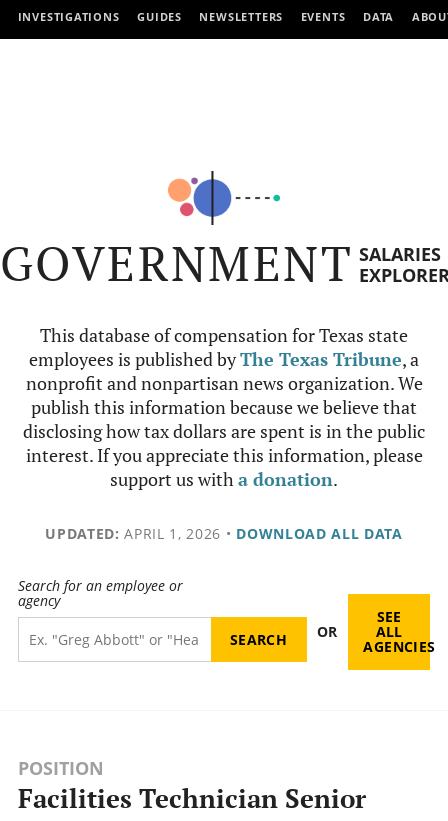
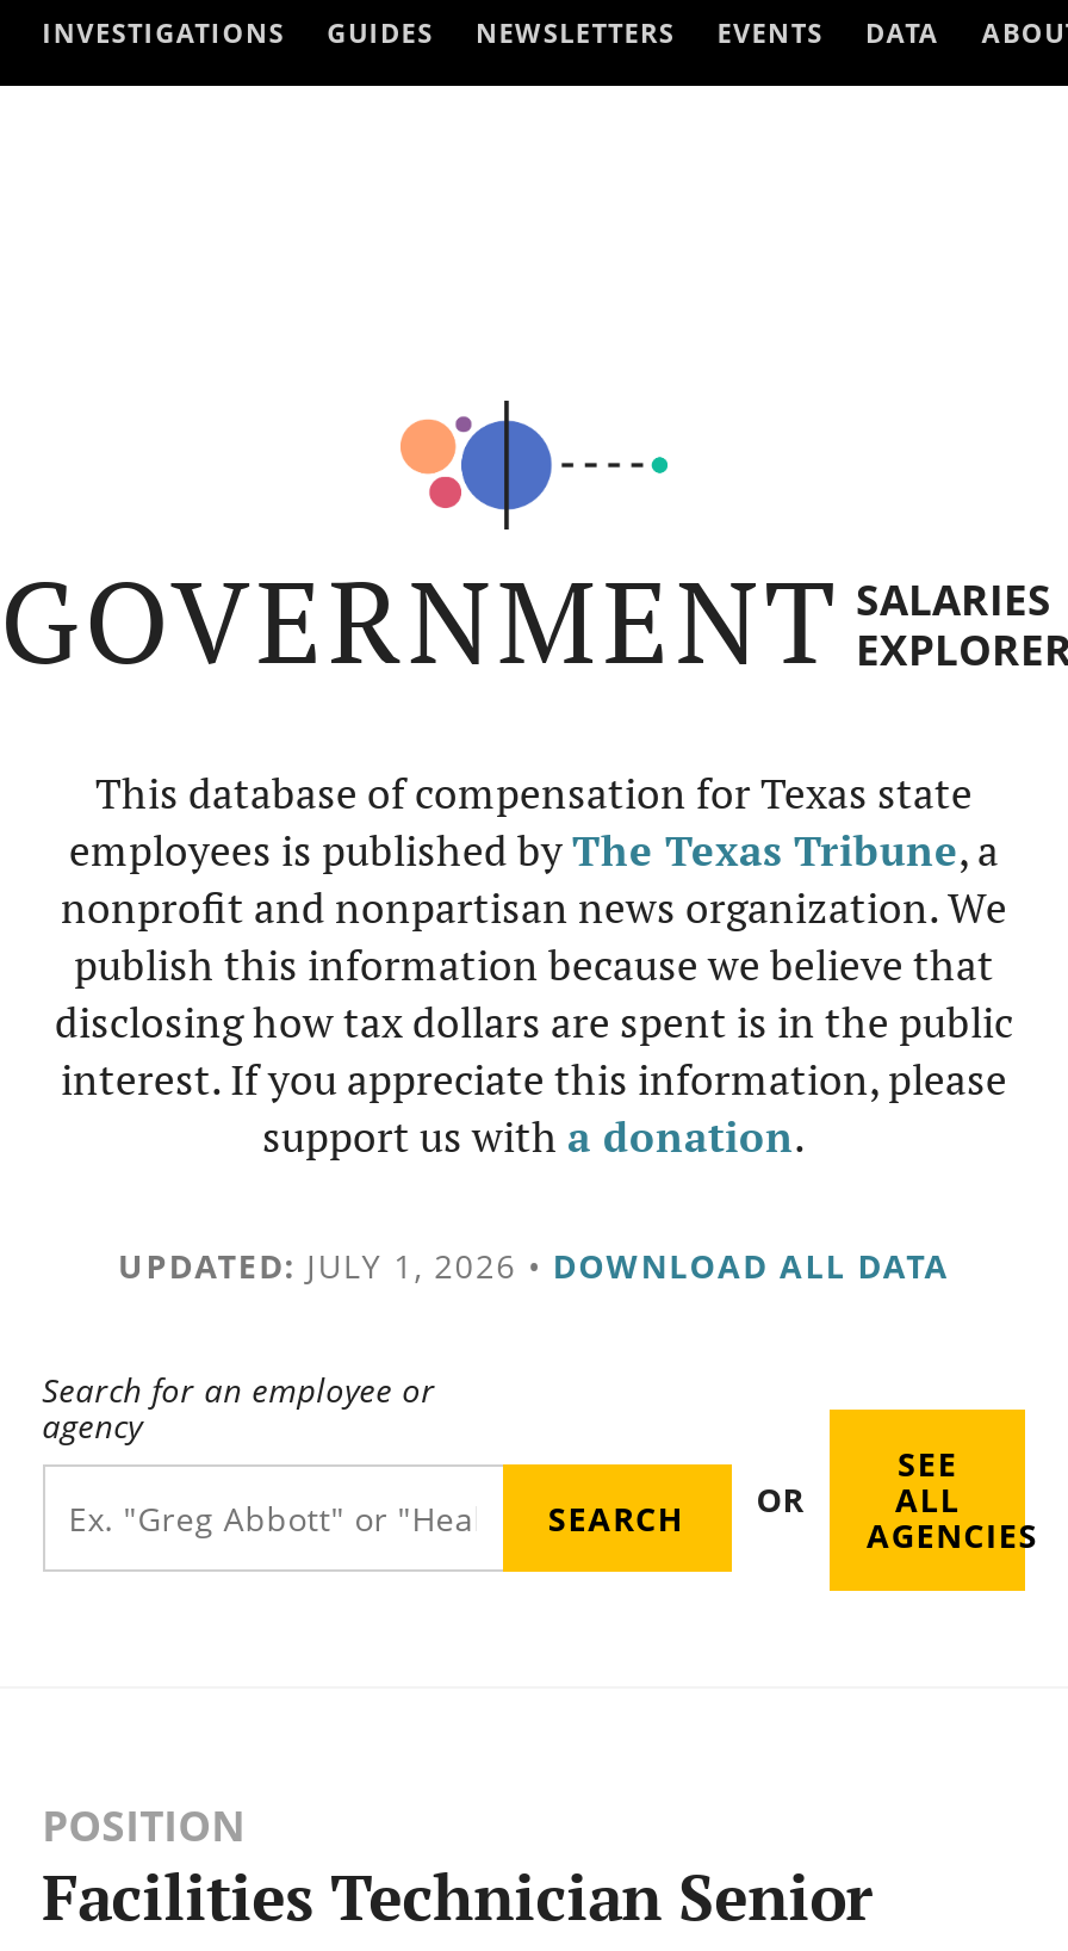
[45,524,403,543] UPDATED: APRIL 1, 2026 • DOWNLOAD ALL DATA -> [118,1243,950,1288] UPDATED: JULY 1, 2026 • DOWNLOAD ALL DATA

